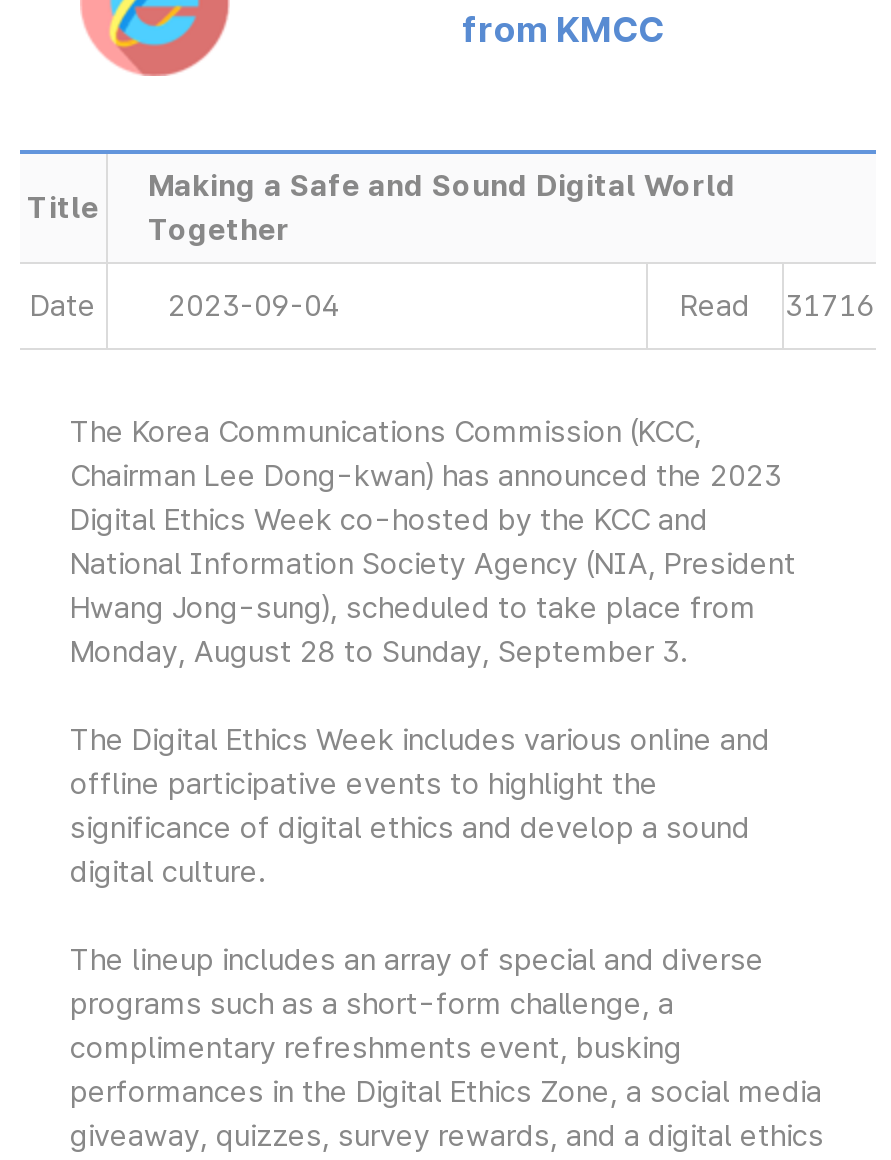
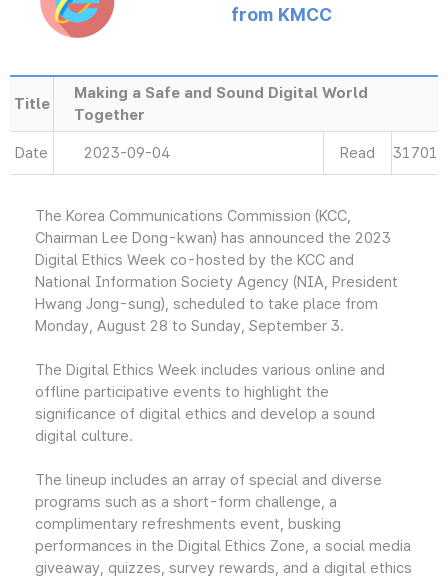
[680,288,875,324] Read 31716 -> [340,144,437,162] Read 31701

